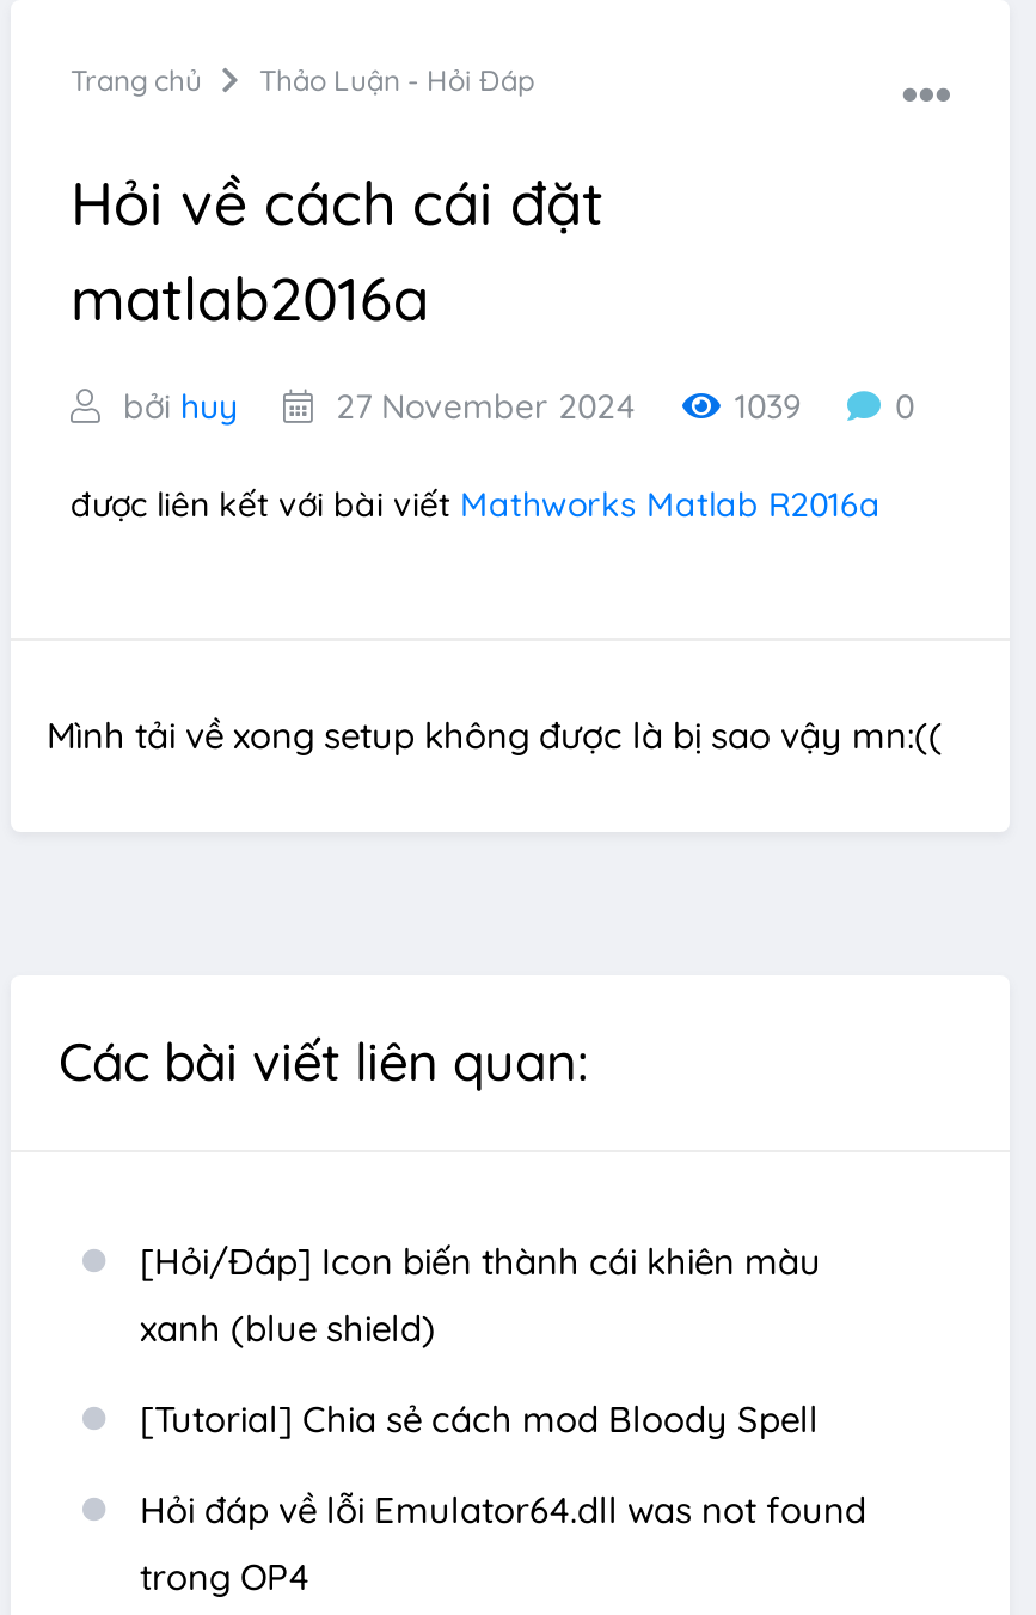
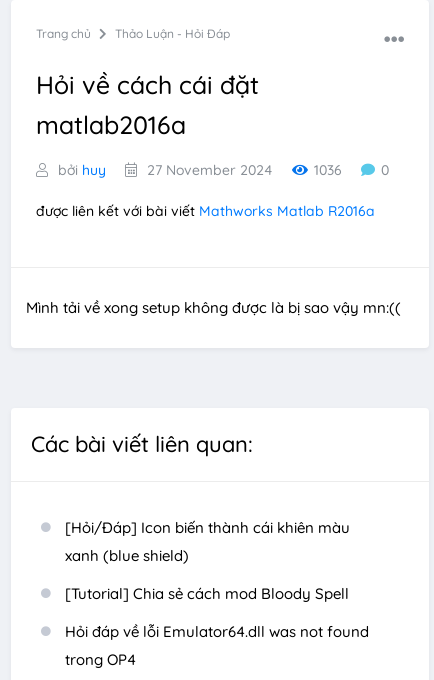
[735,386,802,429] 1039 -> [314,161,342,179] 1036

